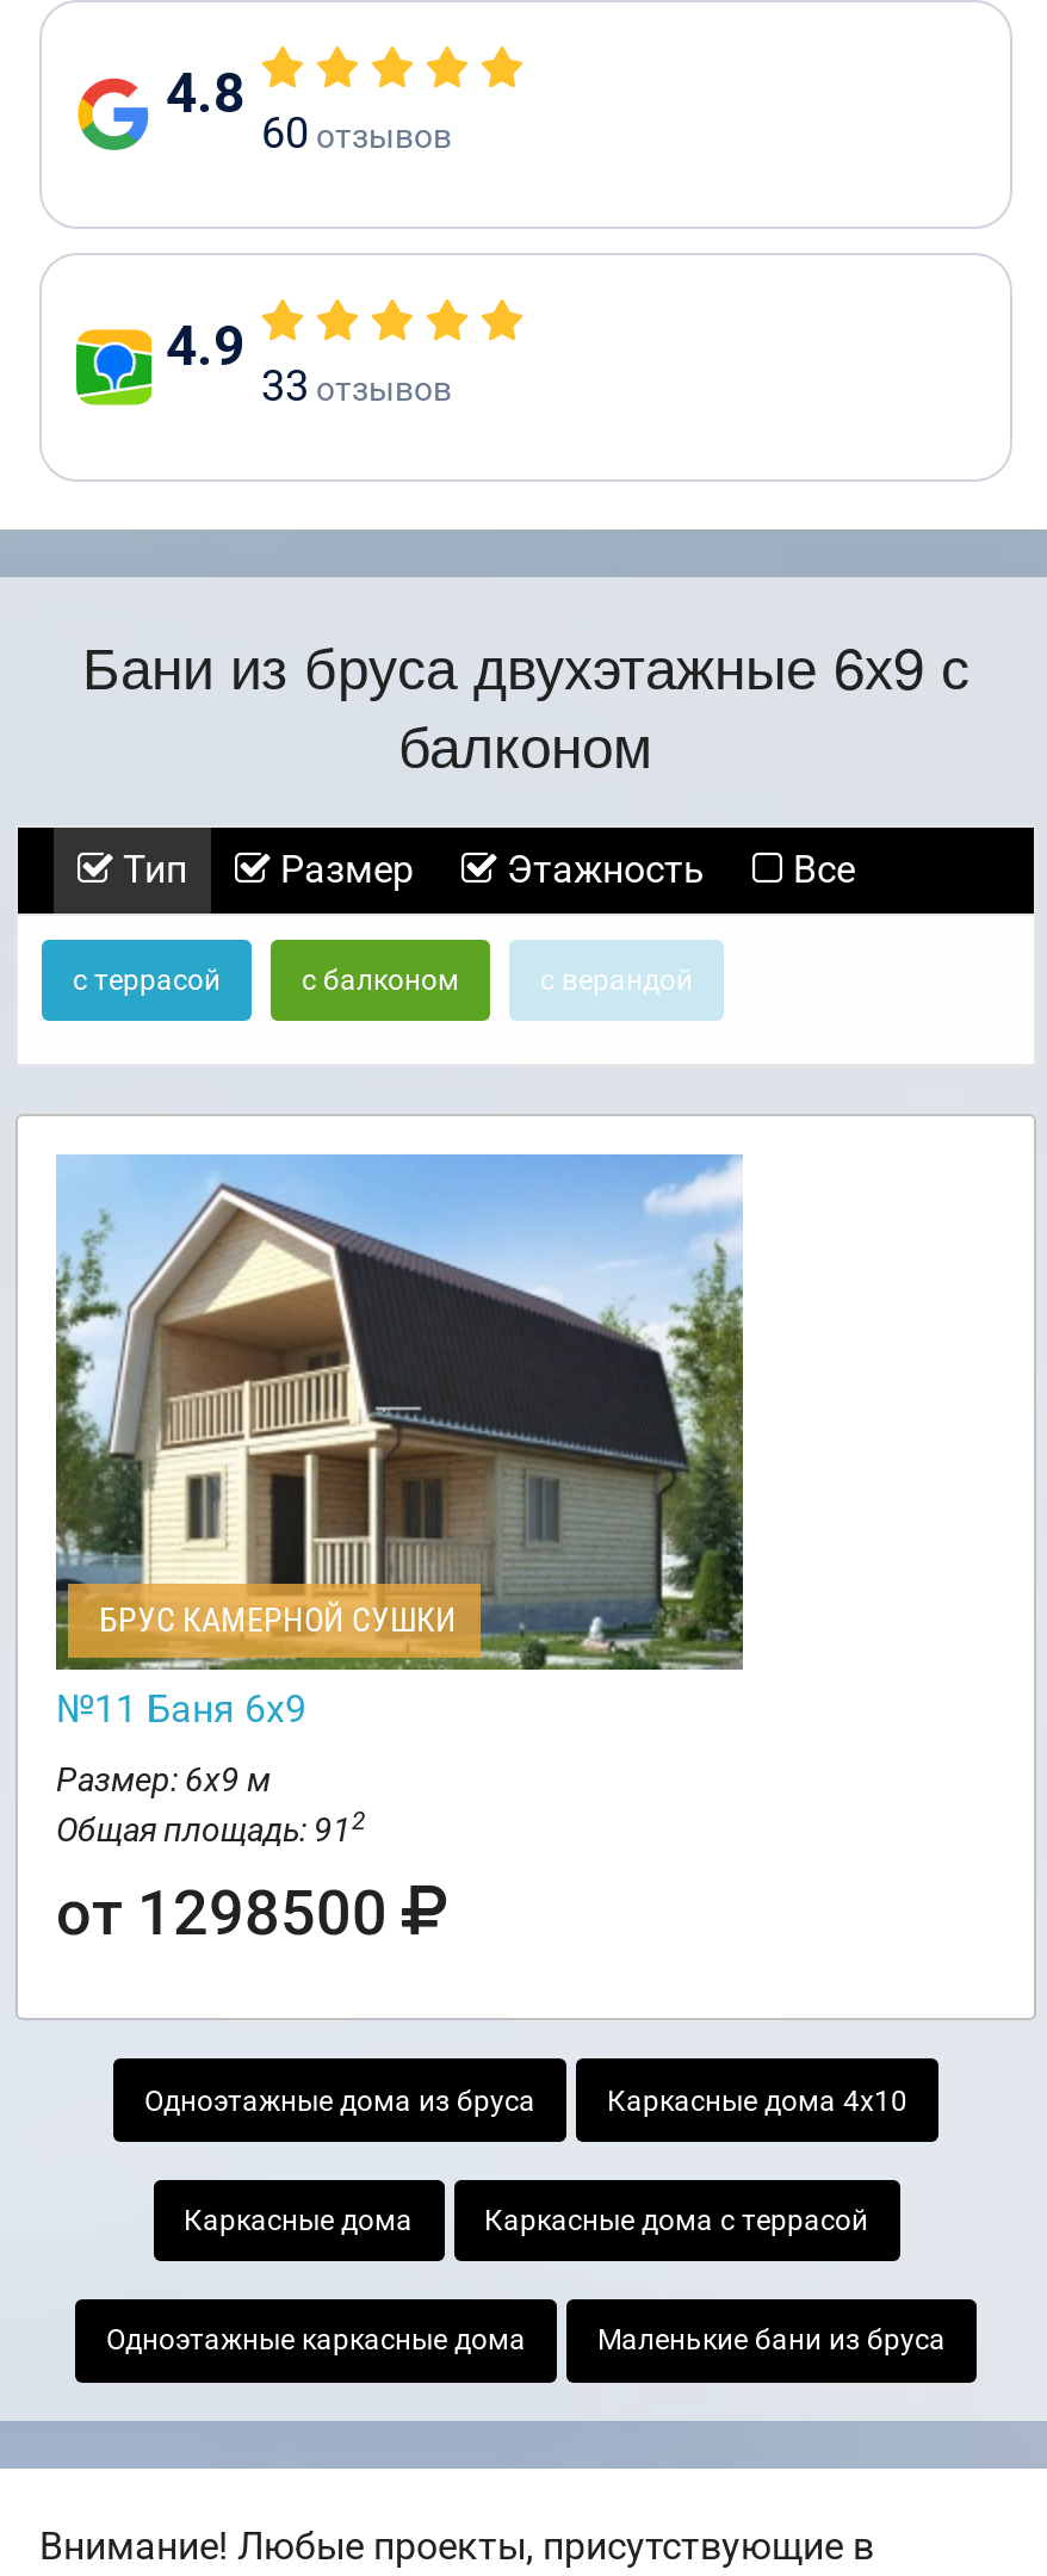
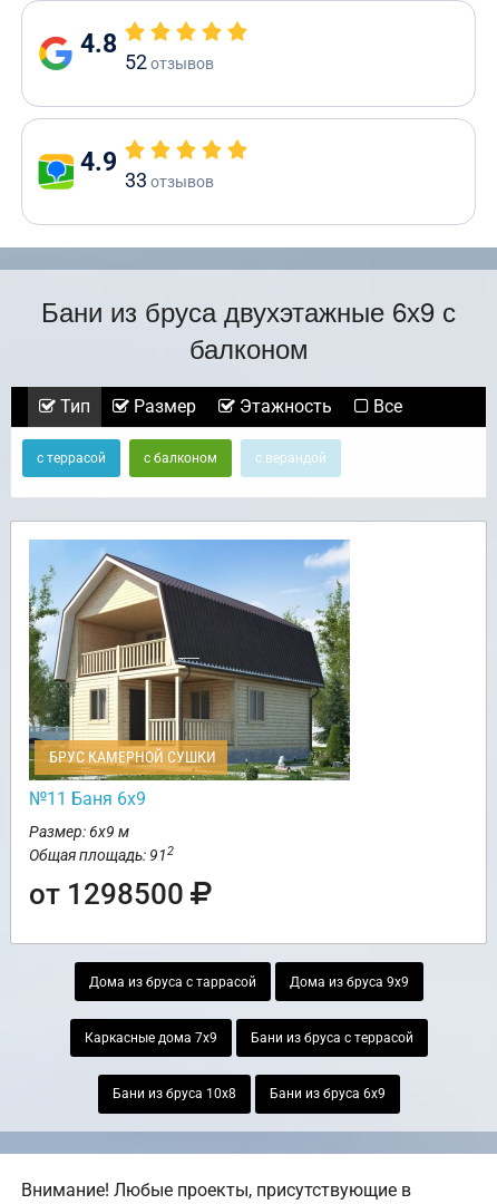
[261,107,452,157] 60 отзывов -> [125,50,214,74] 52 отзывов
[144,2084,907,2117] Одноэтажные дома из бруса | Каркасные дома 4х10 -> [89,974,408,990] Дома из бруса с таррасой | Дома из бруса 9х9
[184,2204,868,2237] Каркасные дома | Каркасные дома с террасой -> [84,1030,413,1046] Каркасные дома 7х9 | Бани из бруса с террасой
[106,2324,946,2357] Одноэтажные каркасные дома | Маленькие бани из бруса -> [112,1086,385,1102] Бани из бруса 10х8 | Бани из бруса 6х9

